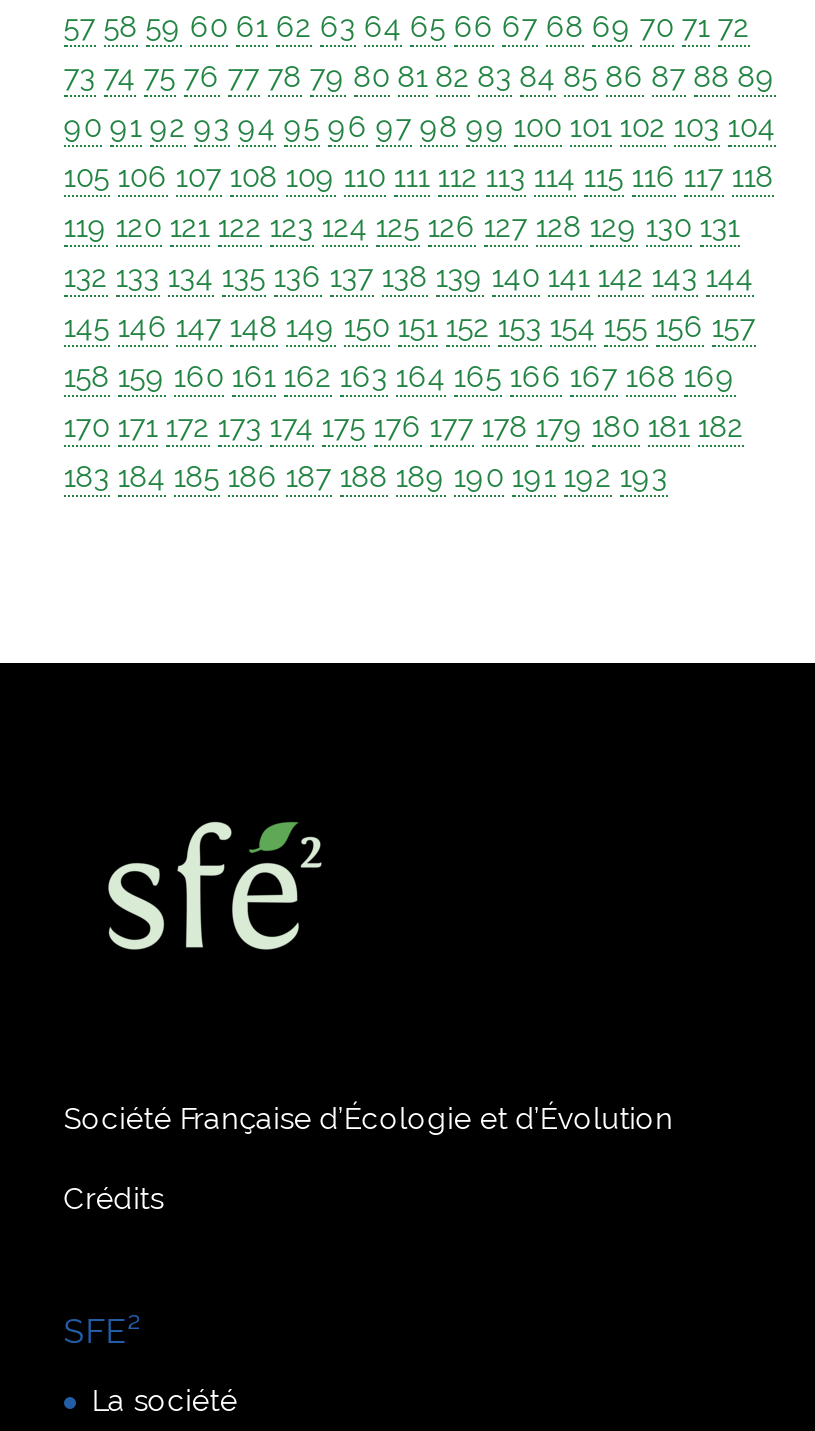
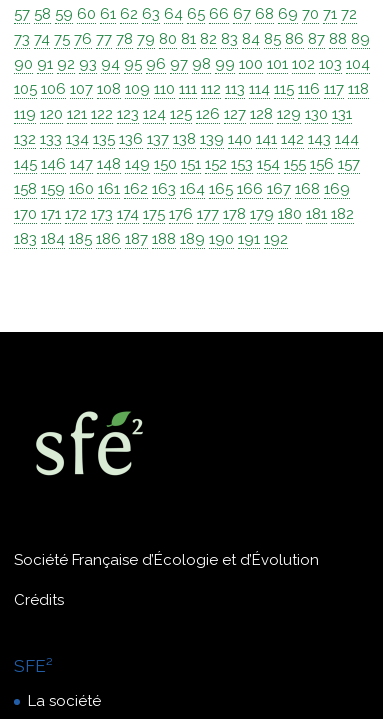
[64,459,668,495] 183 184 185 186 187 188 189 190 191 192 193 -> [14,230,288,248] 183 184 185 186 187 188 189 190 191 192

